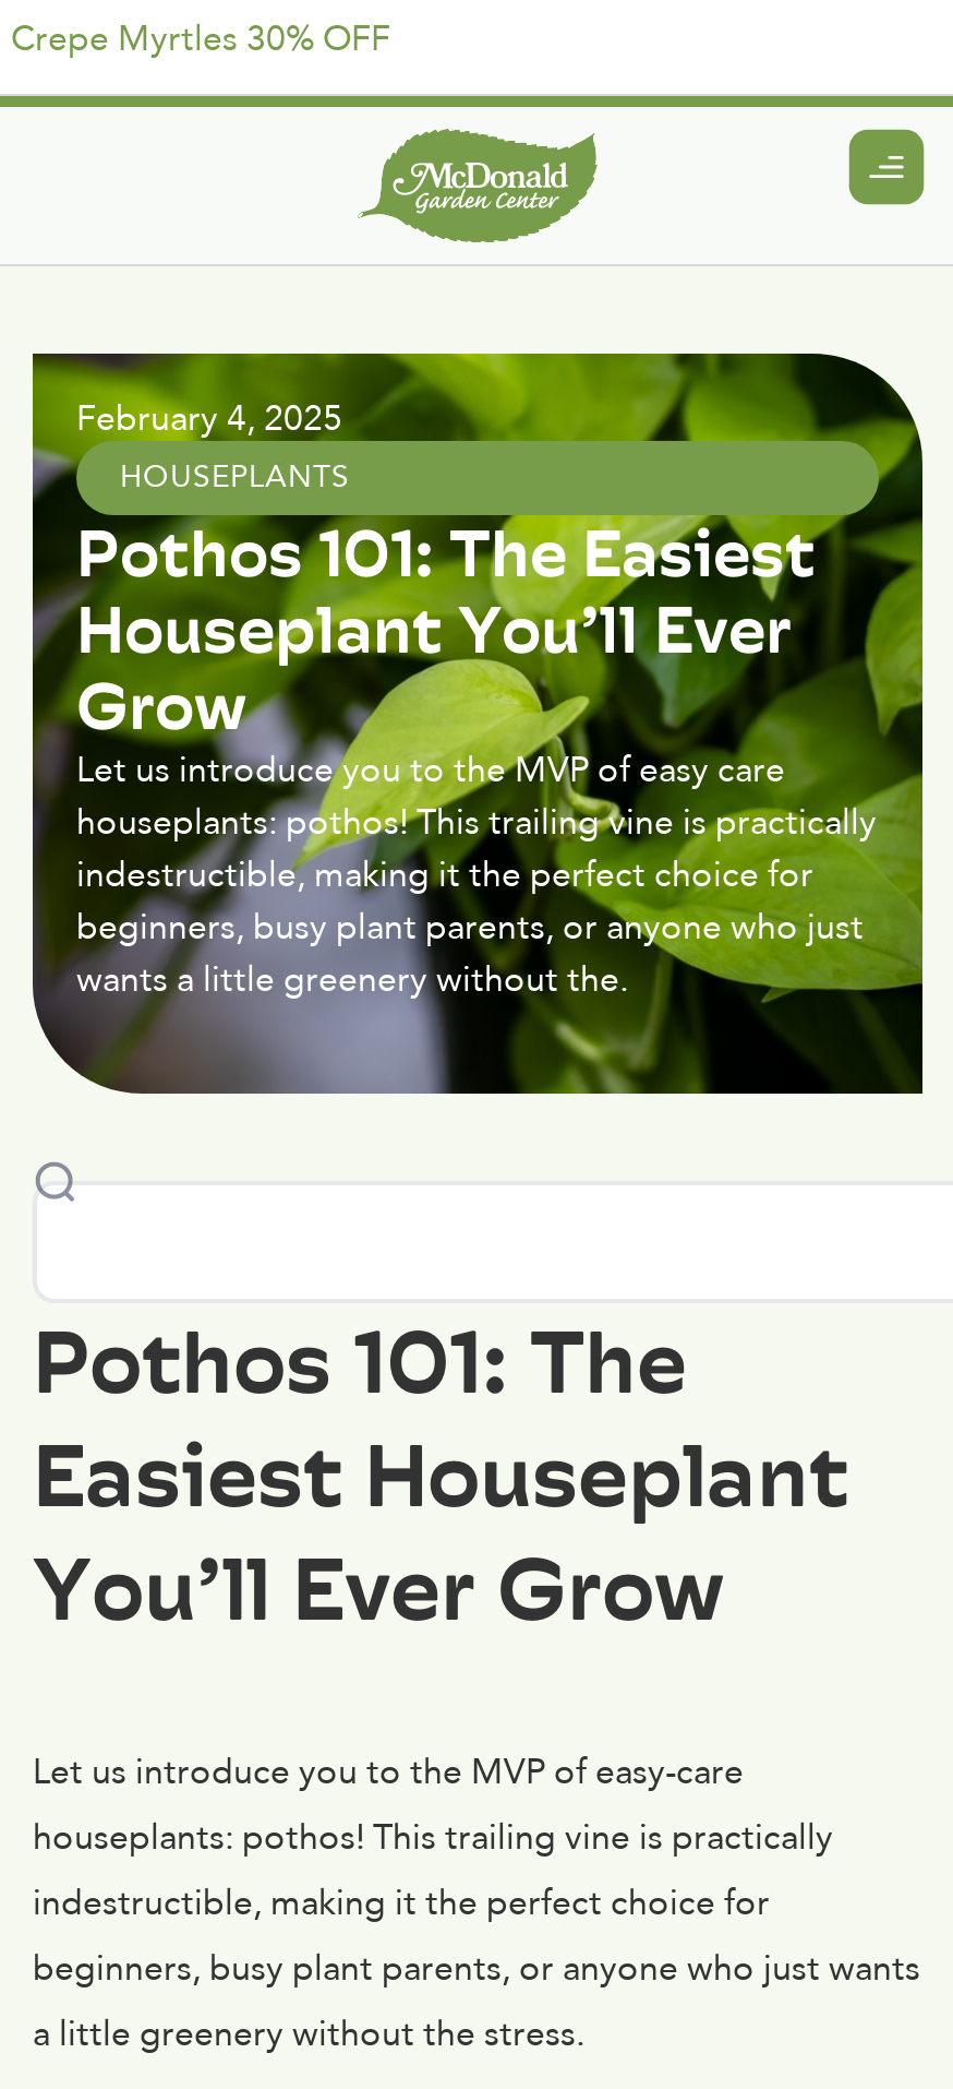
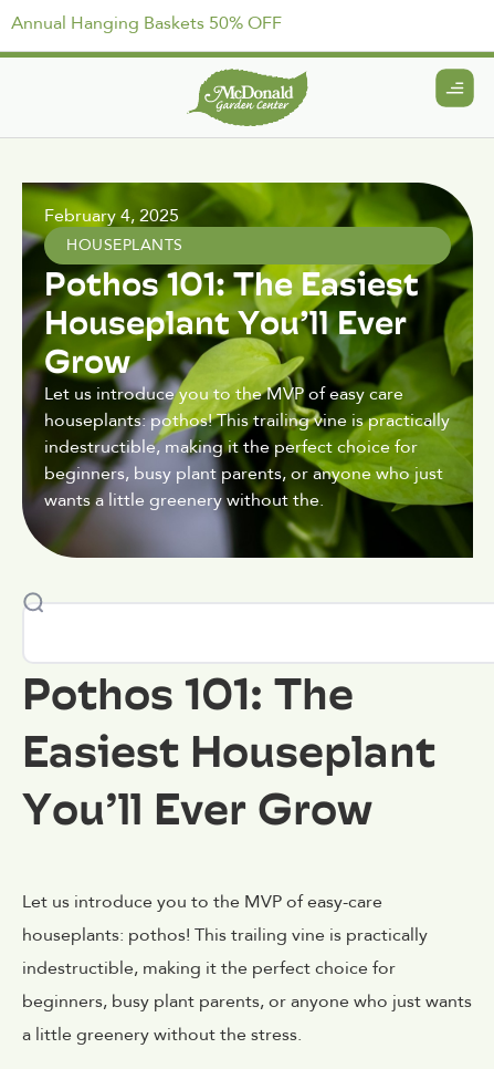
[11,15,390,63] Crepe Myrtles 30% OFF -> [11,11,282,35] Annual Hanging Baskets 50% OFF

